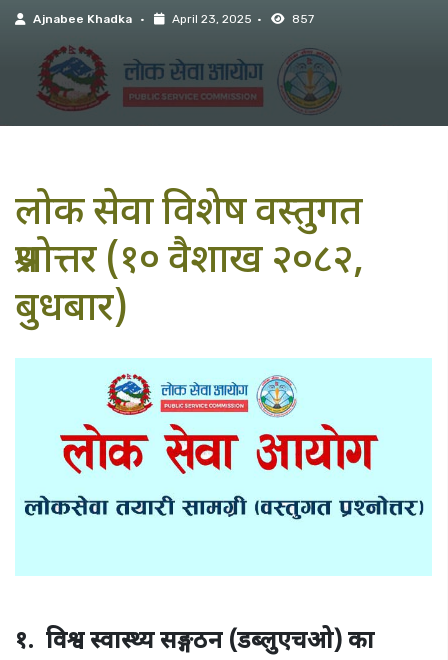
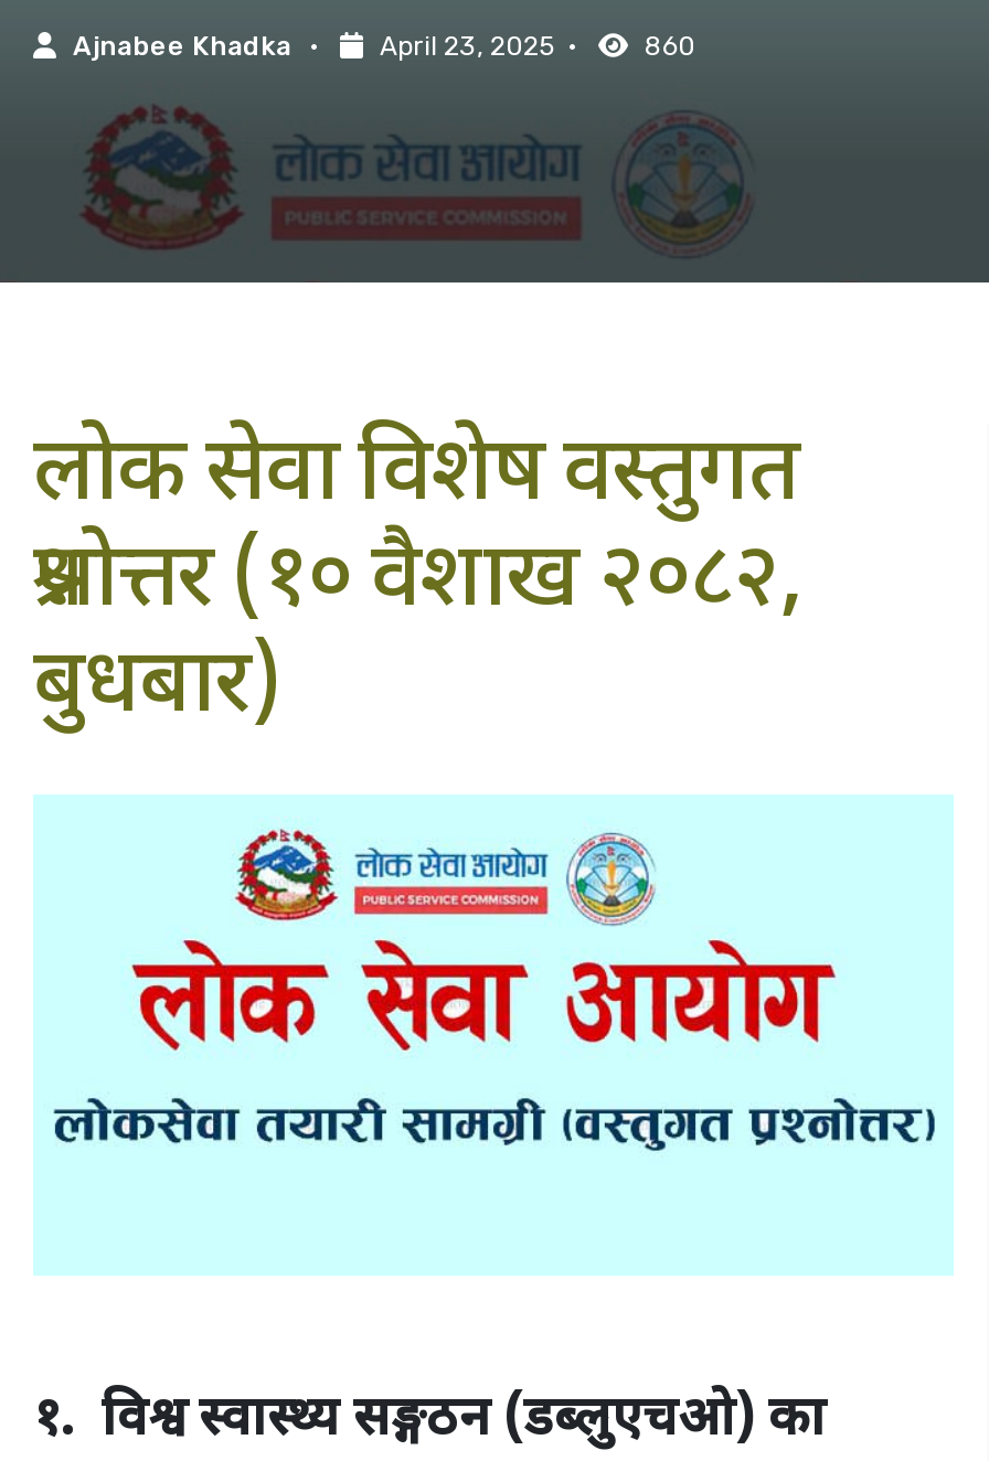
[289,12,314,26] 857 -> [638,31,695,62] 860

